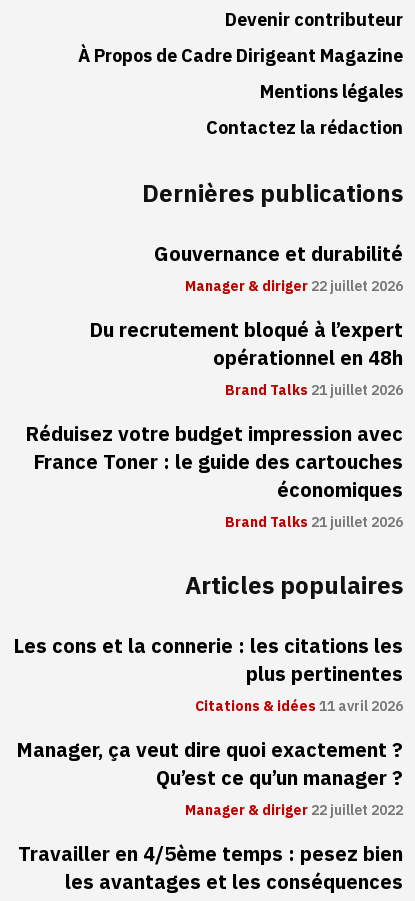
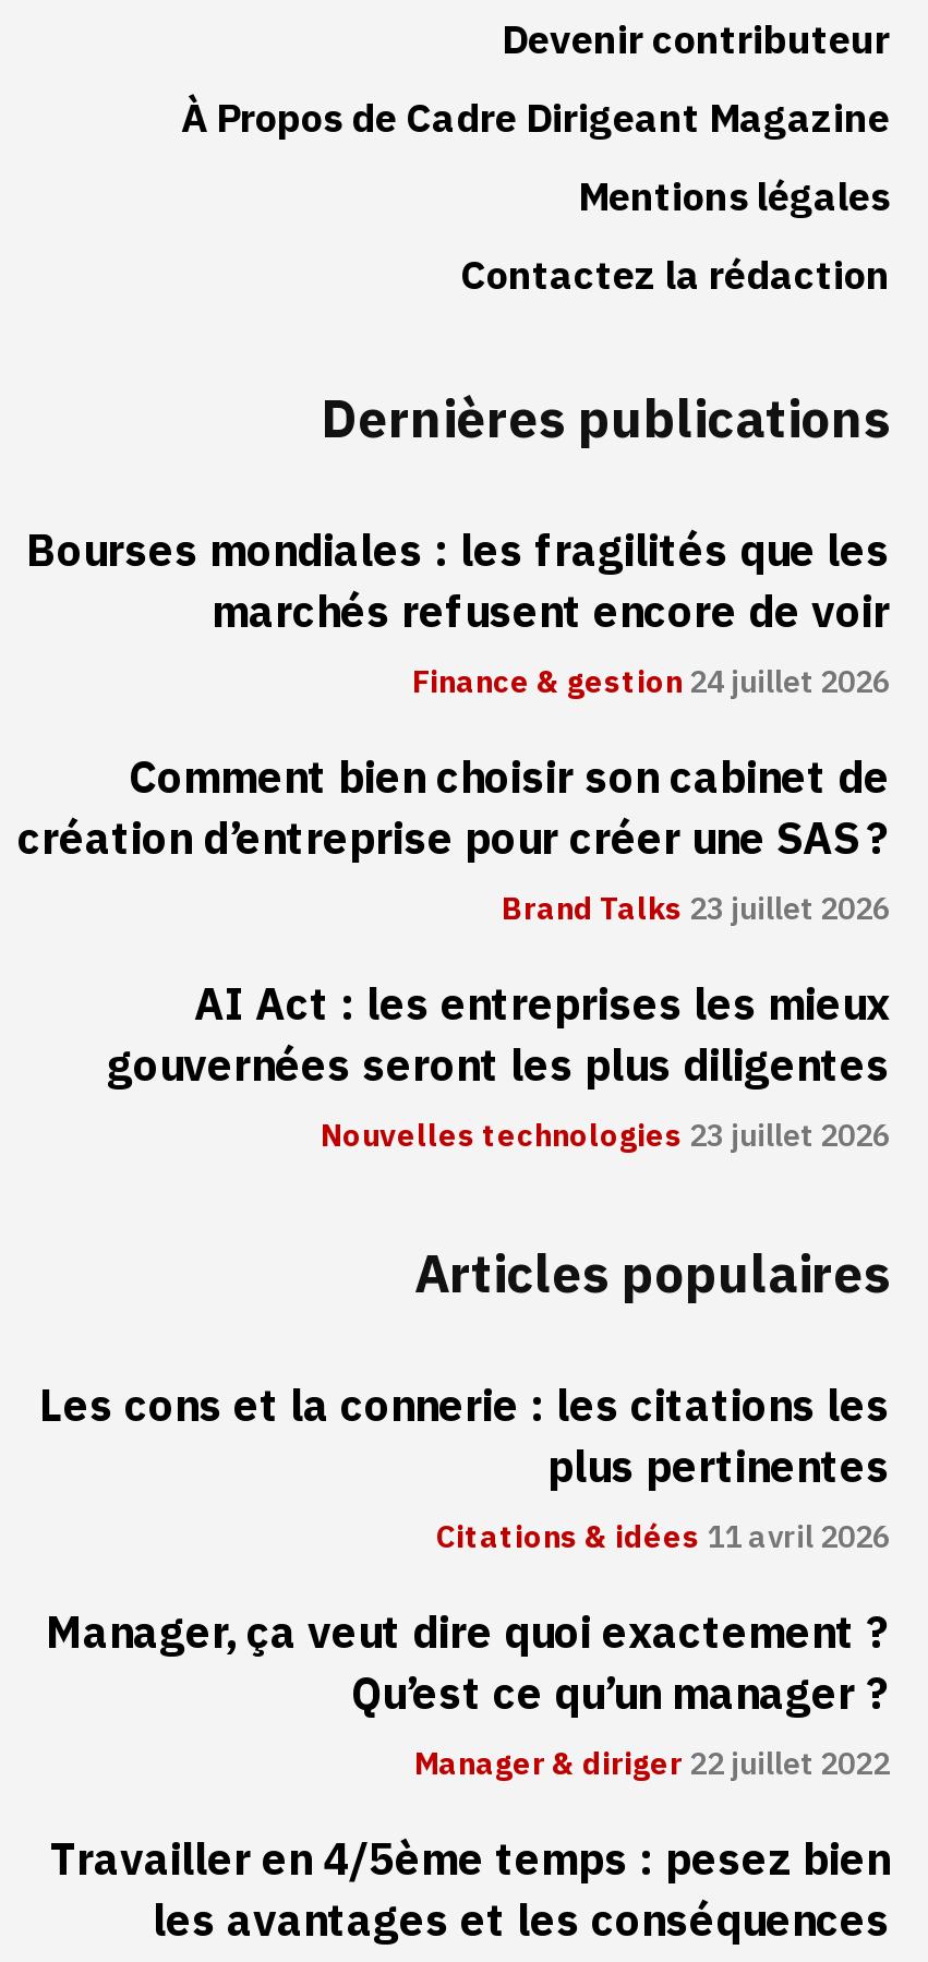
[154,239,403,297] Gouvernance et durabilité | Manager & diriger 22 juillet 2026 -> [26,518,890,706] Bourses mondiales : les fragilités que les | marchés refusent encore de voir | Finance & gestion 24 juillet 2026
[89,315,403,401] Du recrutement bloqué à l’expert | opérationnel en 48h | Brand Talks 21 juillet 2026 -> [17,745,890,933] Comment bien choisir son cabinet de | création d’entreprise pour créer une SAS ? | Brand Talks 23 juillet 2026
[25,419,403,533] Réduisez votre budget impression avec | France Toner : le guide des cartouches | économiques | Brand Talks 21 juillet 2026 -> [107,972,890,1160] AI Act : les entreprises les mieux | gouvernées seront les plus diligentes | Nouvelles technologies 23 juillet 2026

